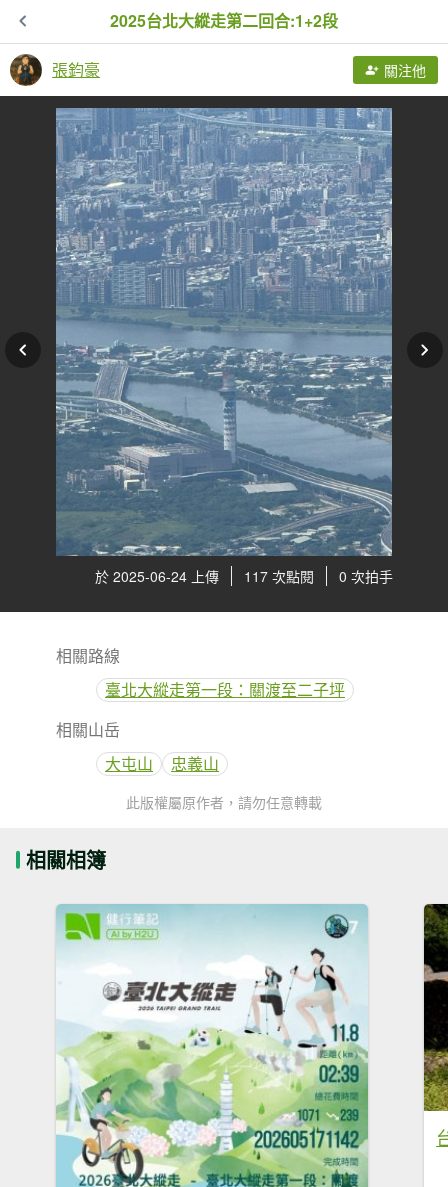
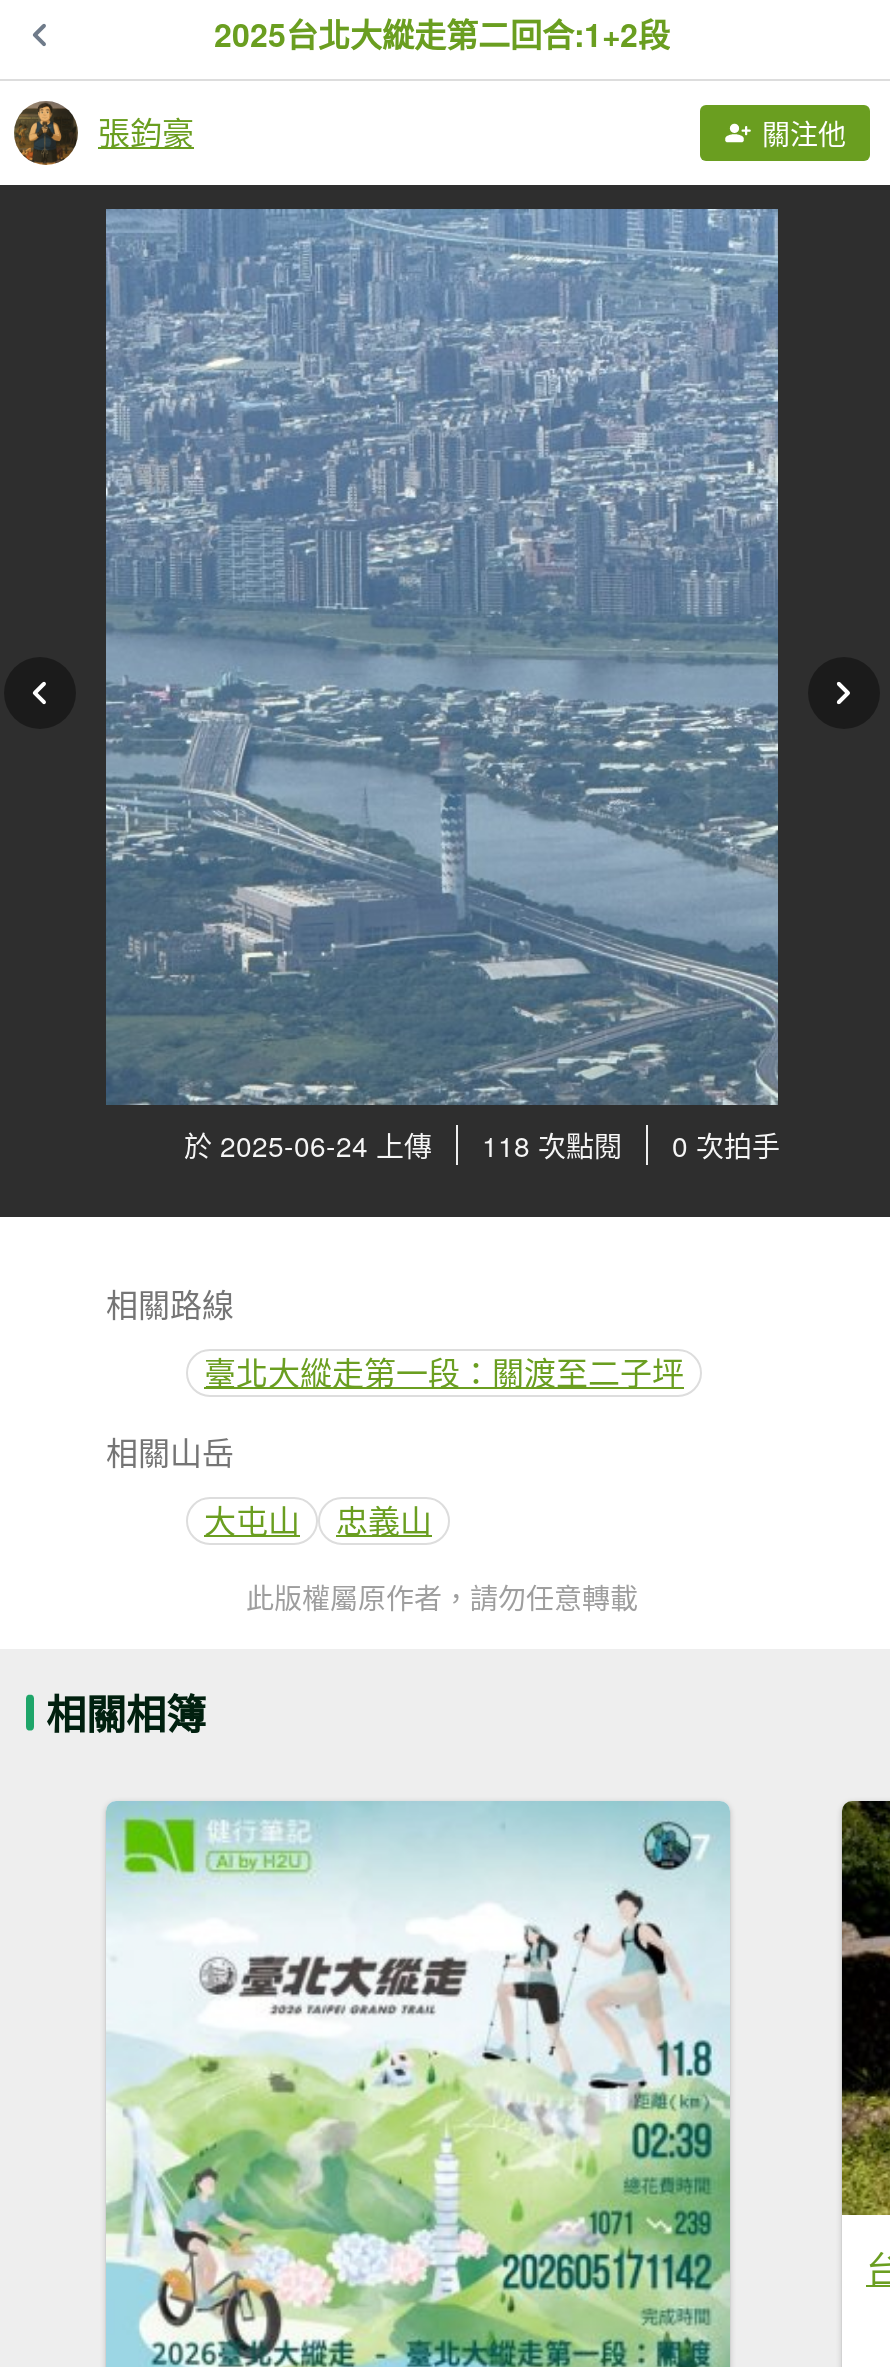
[95,566,393,586] 於 2025-06-24 上傳 117 次點閱 0 次拍手 -> [184,1125,780,1165] 於 2025-06-24 上傳 118 次點閱 0 次拍手

